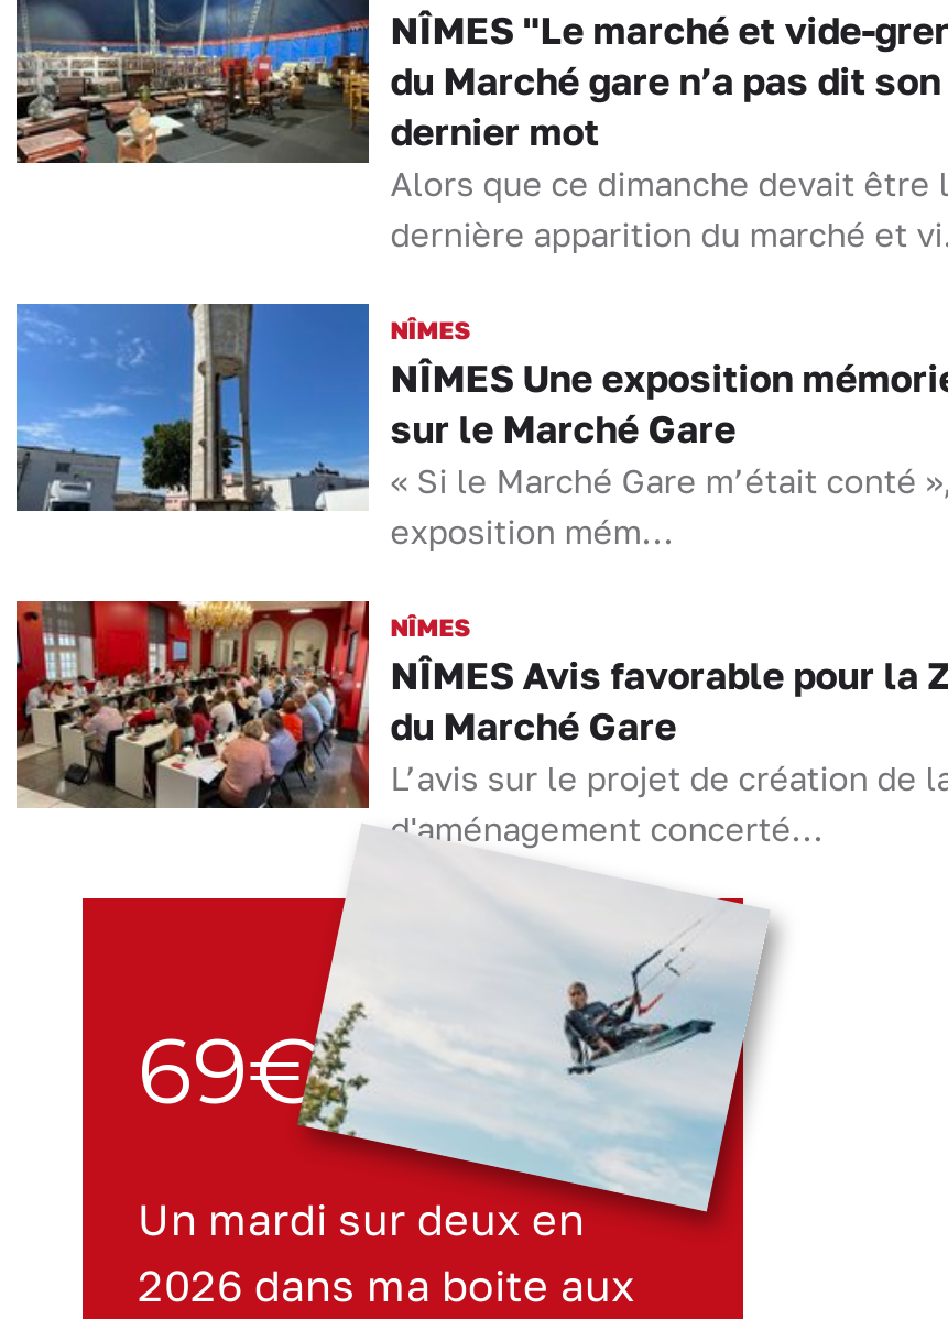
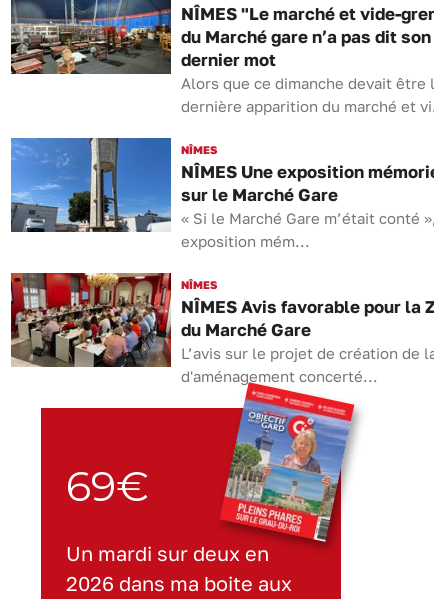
[309,826,776,1222] [image] -> [145,377,357,554] [image]

